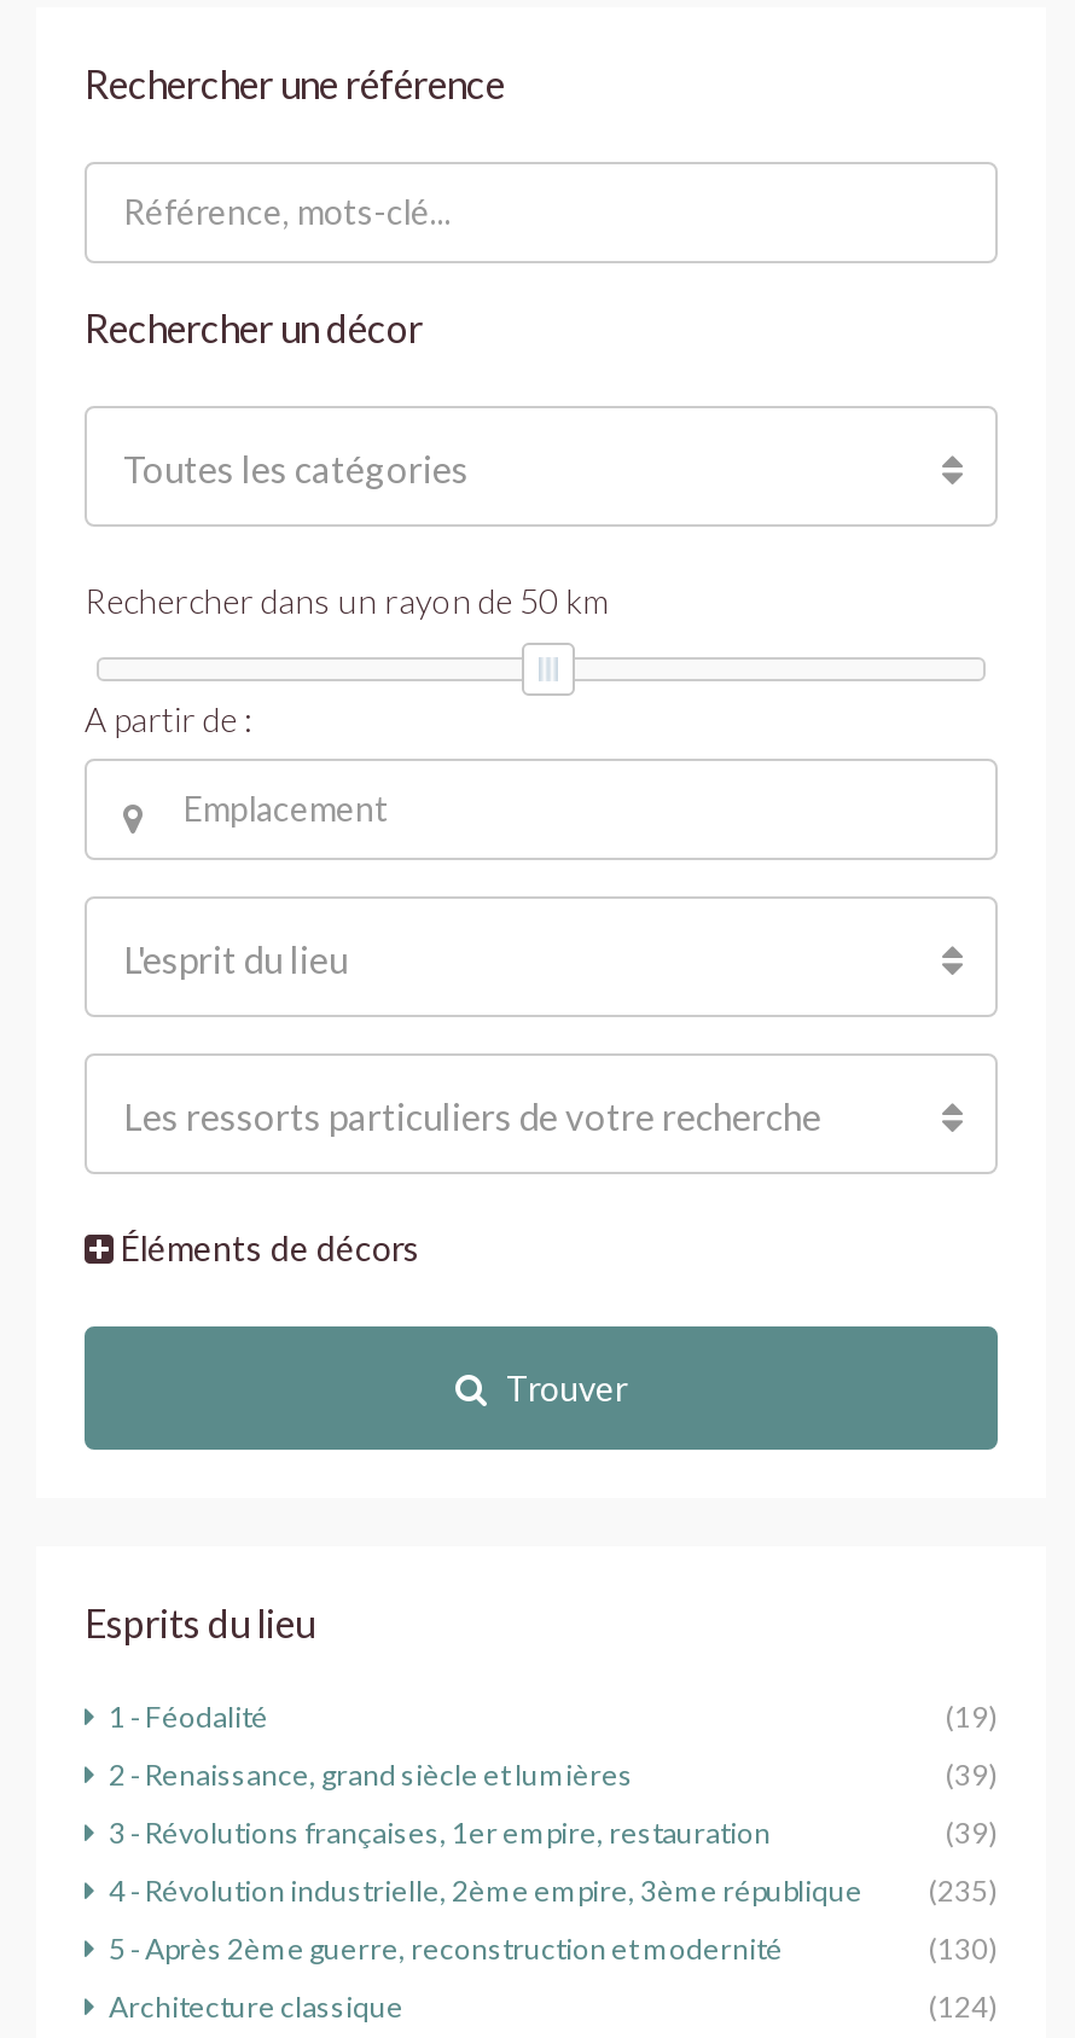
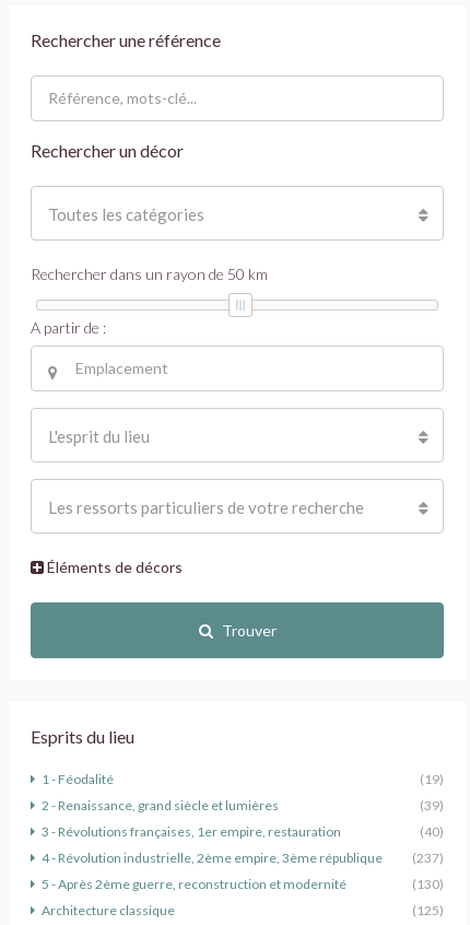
[945,1814,998,1850] (39) -> [420,823,444,839] (40)
[109,1872,998,1908] 4 - Révolution industrielle, 2ème empire, 3ème république (235) -> [42,849,444,866] 4 - Révolution industrielle, 2ème empire, 3ème république (237)
[928,1988,998,2024] (124) -> [412,902,444,918] (125)

